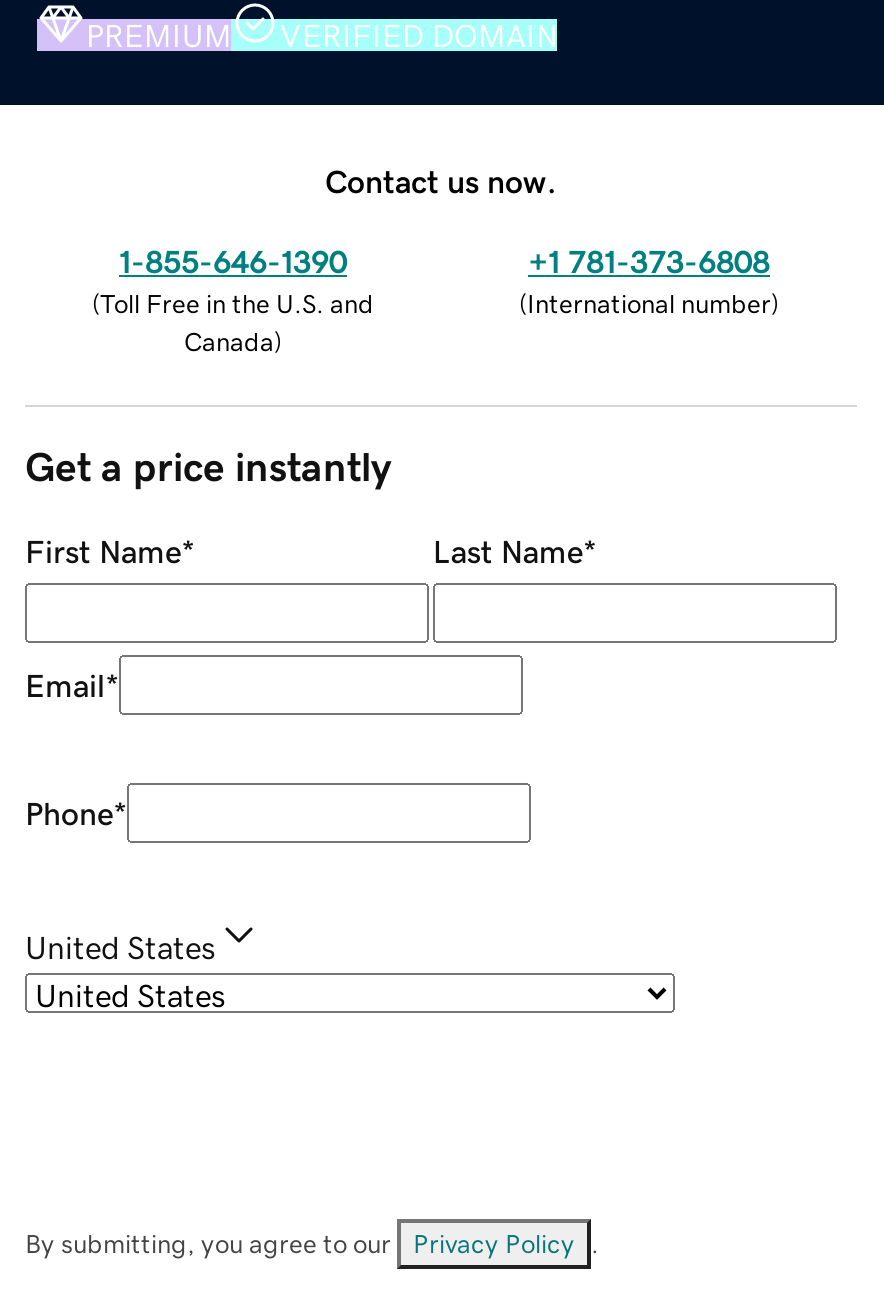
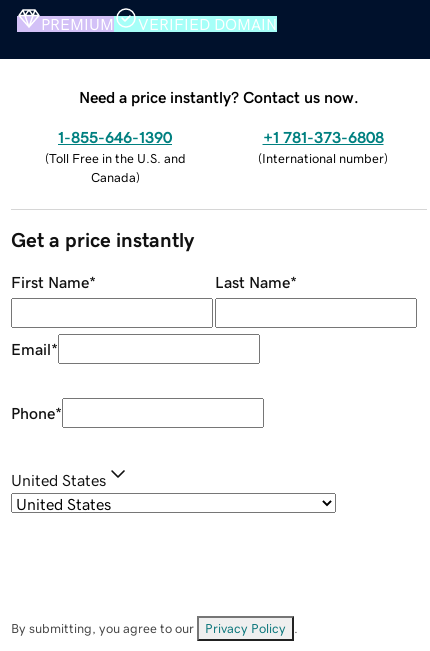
[325,164,557,196] Contact us now. -> [79,89,359,105] Need a price instantly? Contact us now.

